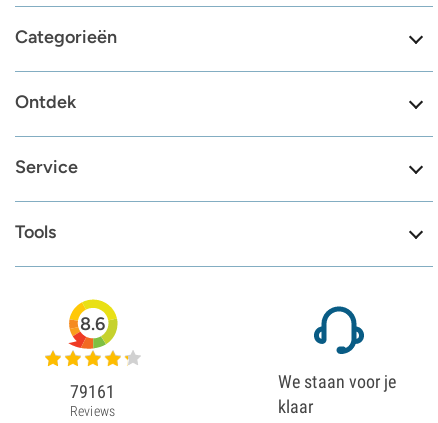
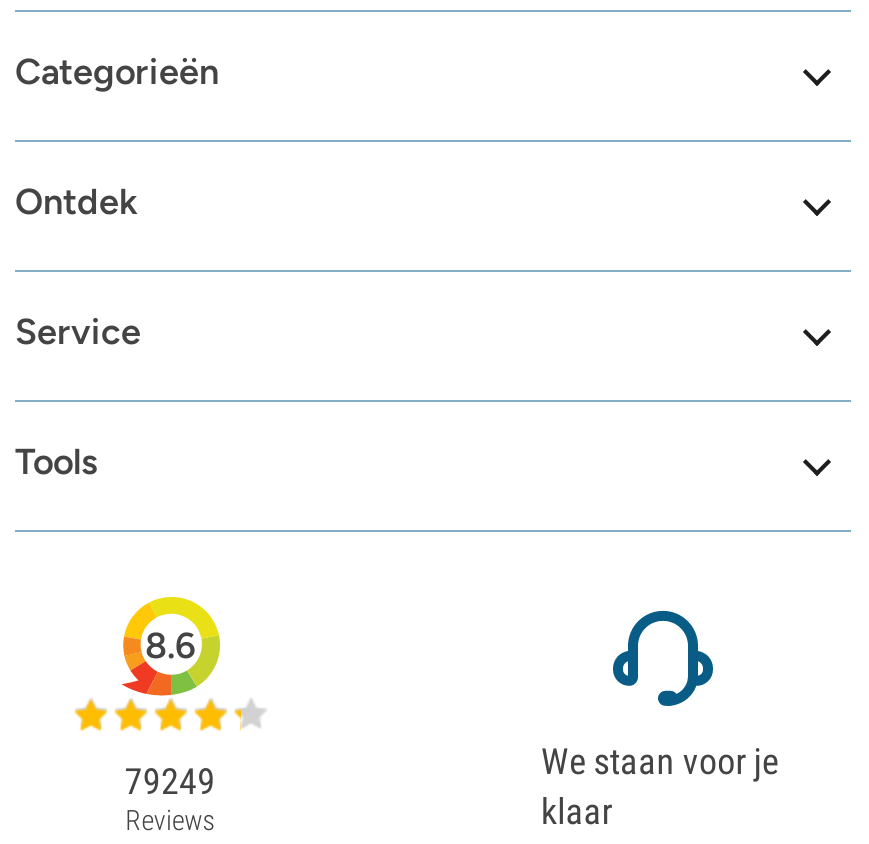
[70,381,115,402] 79161 -> [125,760,215,802] 79249

